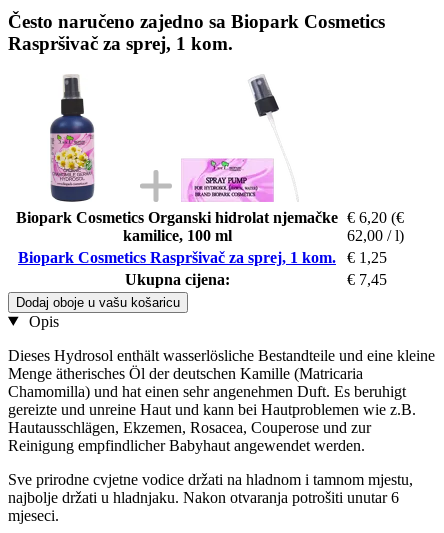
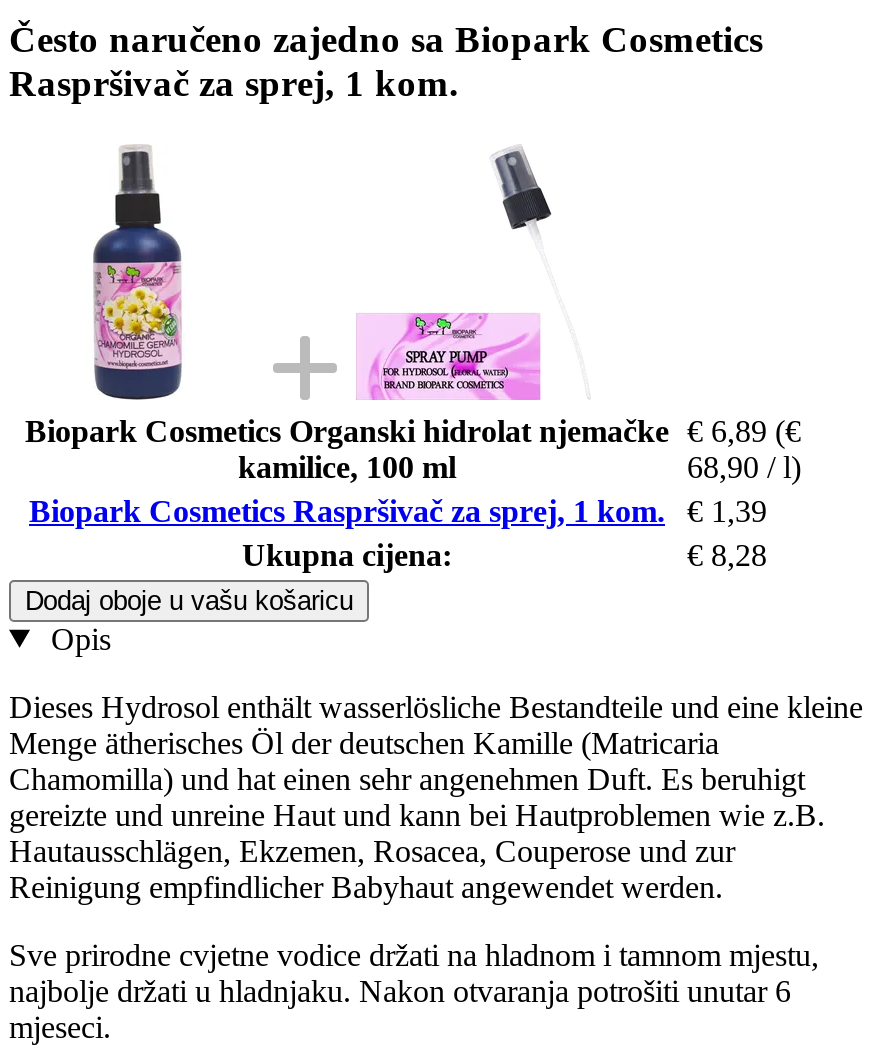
[16,209,404,226] Biopark Cosmetics Organski hidrolat njemačke € 6,20 (€ -> [25,413,801,447] Biopark Cosmetics Organski hidrolat njemačke € 6,89 (€
[347,227,404,244] 62,00 / l) -> [687,449,801,483] 68,90 / l)
[18,249,387,266] Biopark Cosmetics Raspršivač za sprej, 1 kom. € 1,25 -> [29,493,767,527] Biopark Cosmetics Raspršivač za sprej, 1 kom. € 1,39
[347,271,387,288] € 7,45 -> [687,537,767,571] € 8,28

